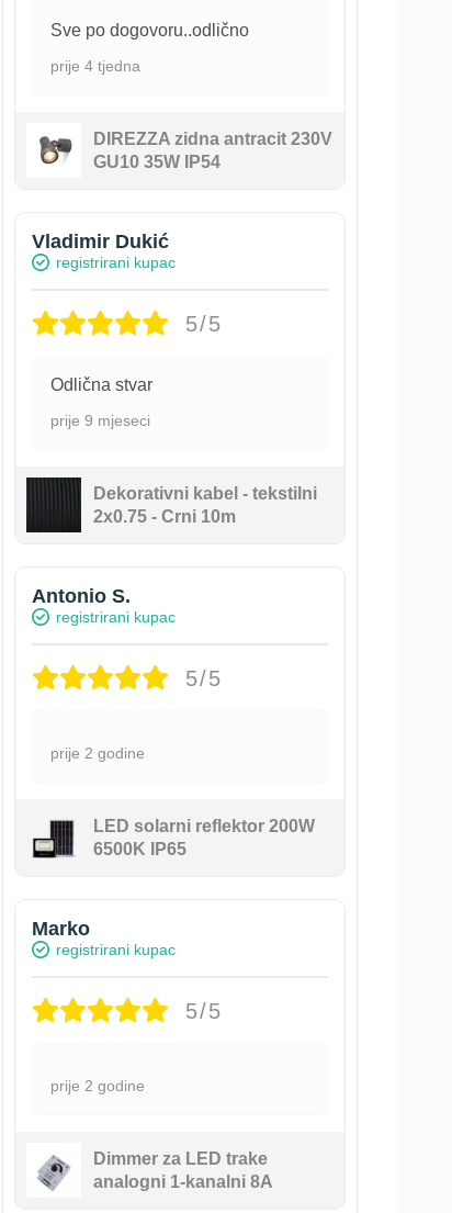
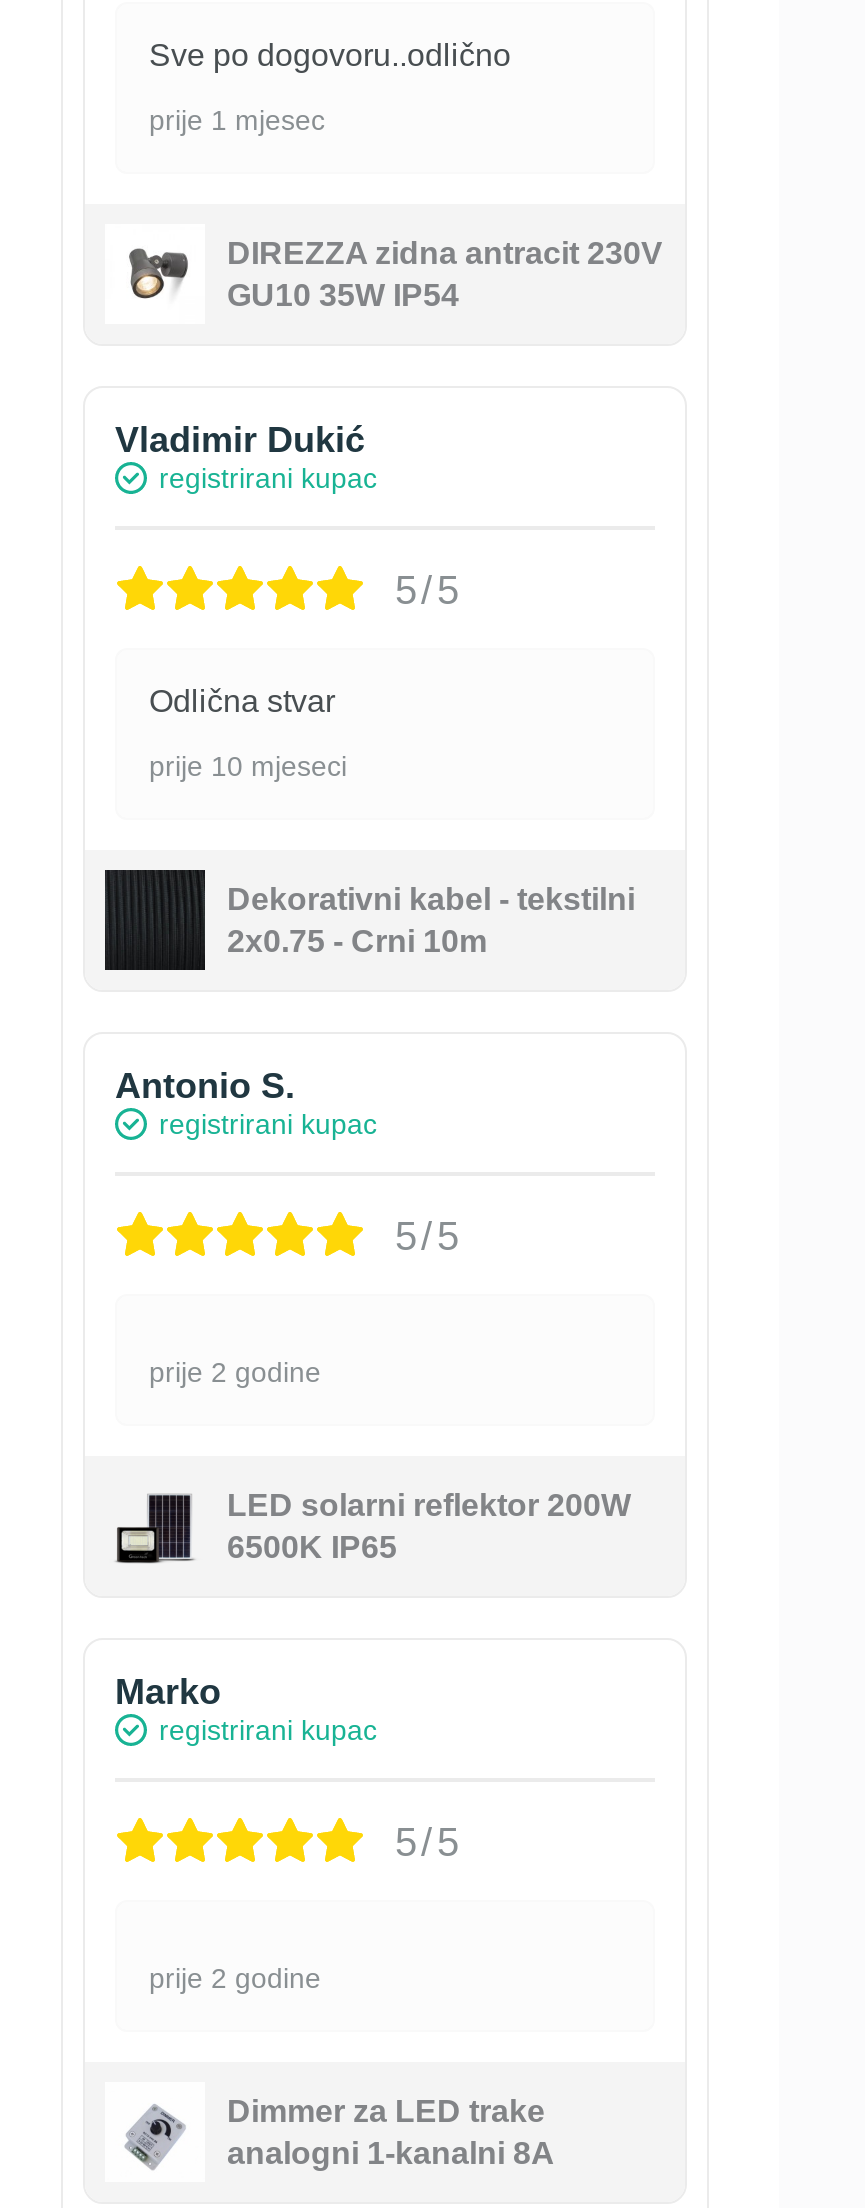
[50,57,140,75] prije 4 tjedna -> [149,105,325,137] prije 1 mjesec
[50,412,150,430] prije 9 mjeseci -> [149,751,347,783] prije 10 mjeseci

